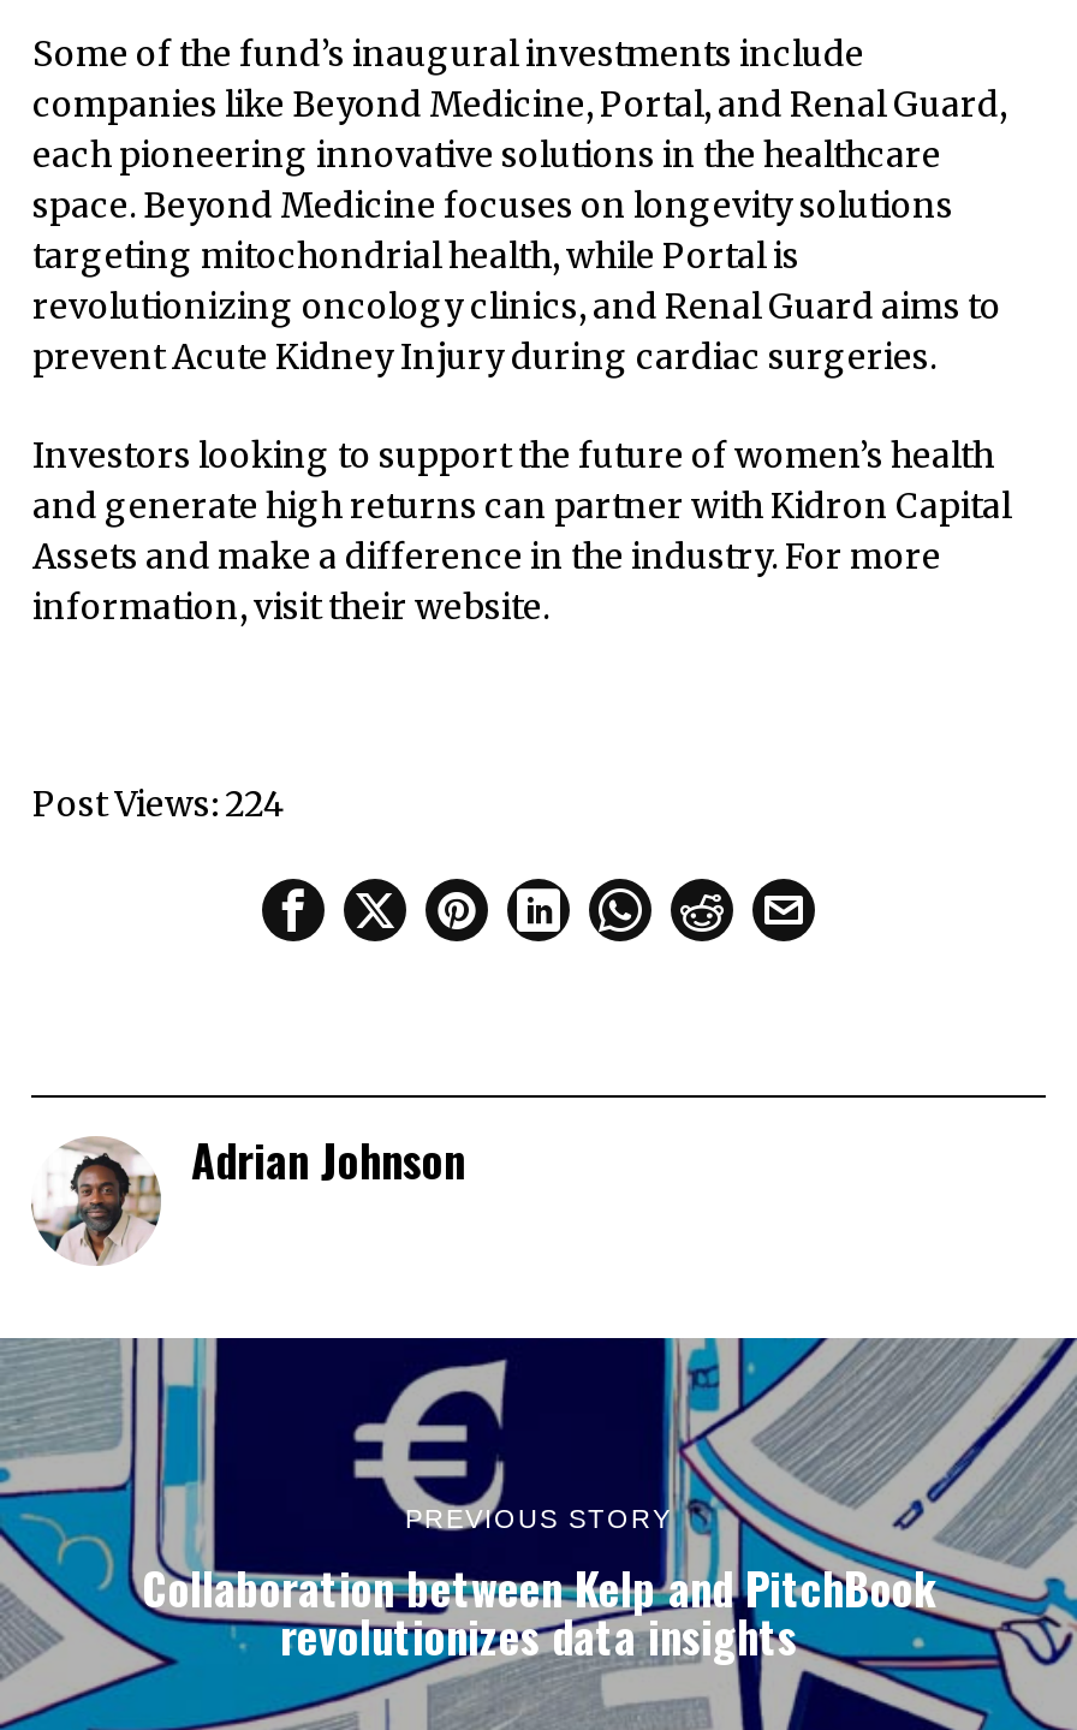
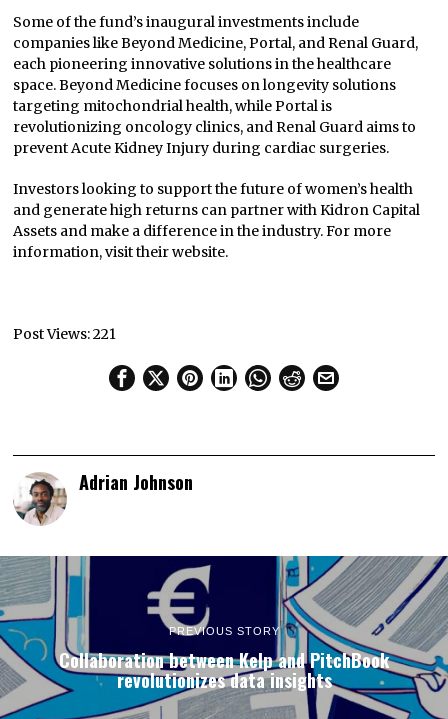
[32,783,285,826] Post Views: 224 -> [13,325,116,343] Post Views: 221

